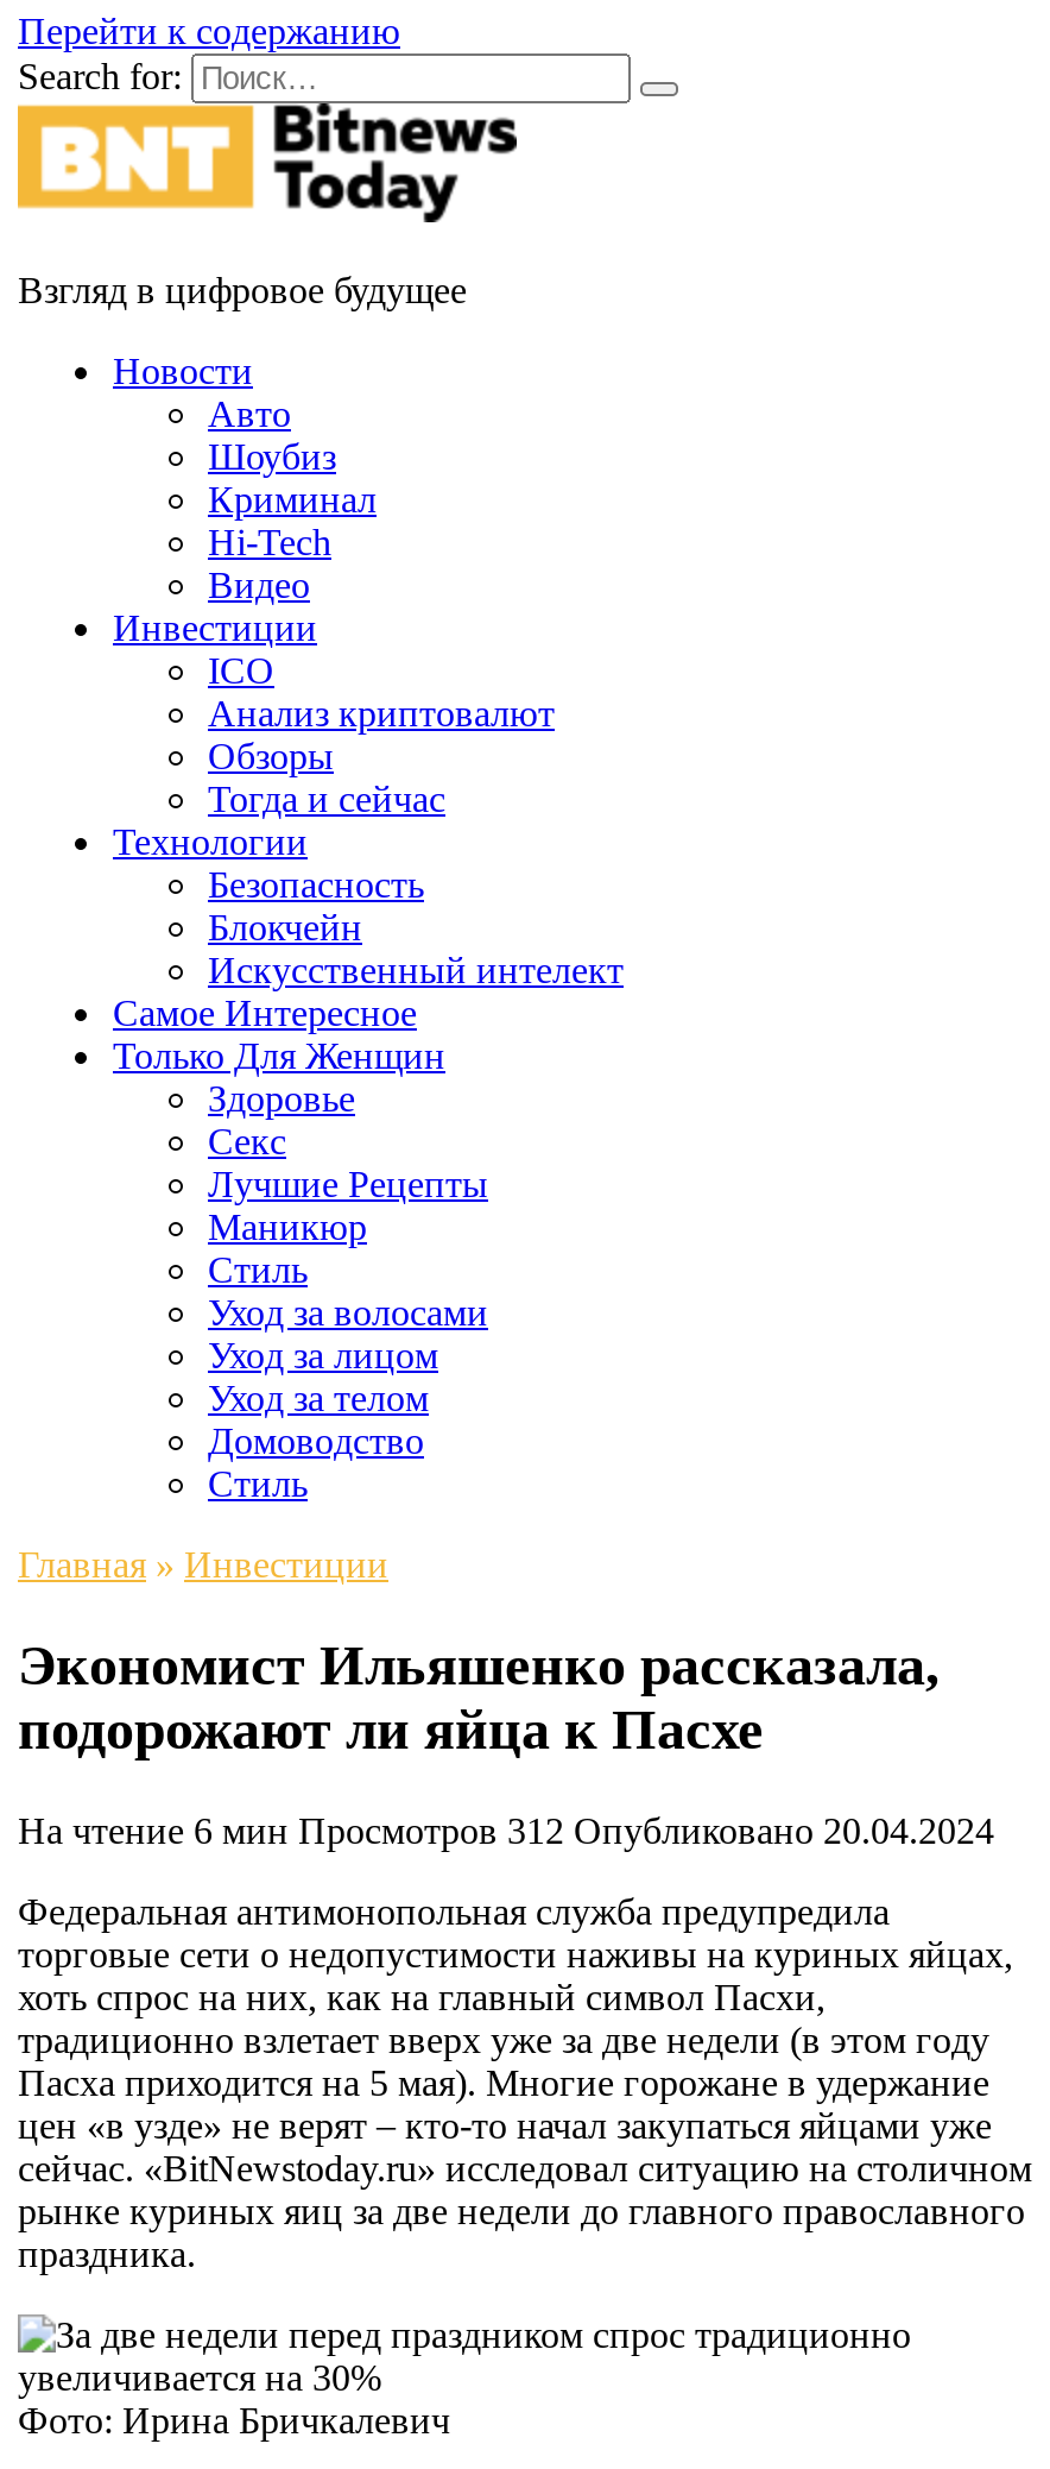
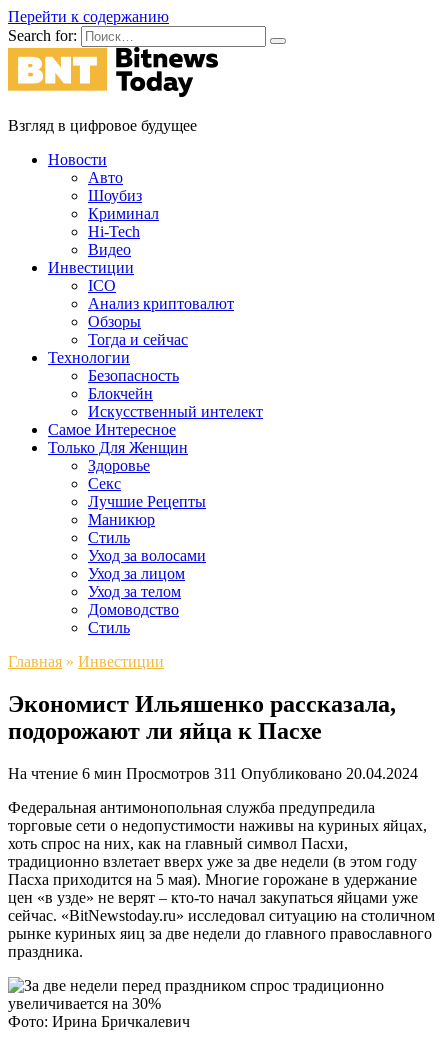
[18,1810,994,1850] На чтение 6 мин Просмотров 312 Опубликовано 20.04.2024 -> [8,765,418,782] На чтение 6 мин Просмотров 311 Опубликовано 20.04.2024

